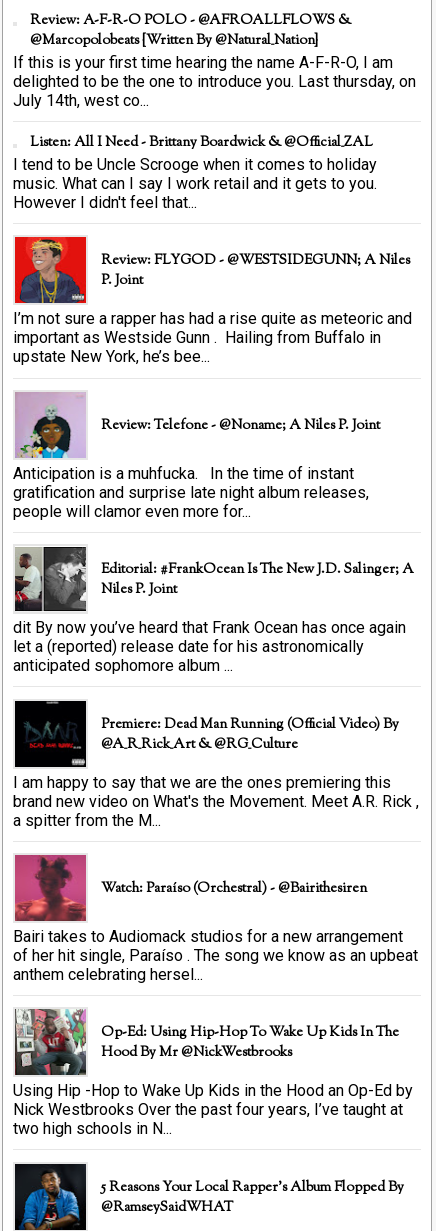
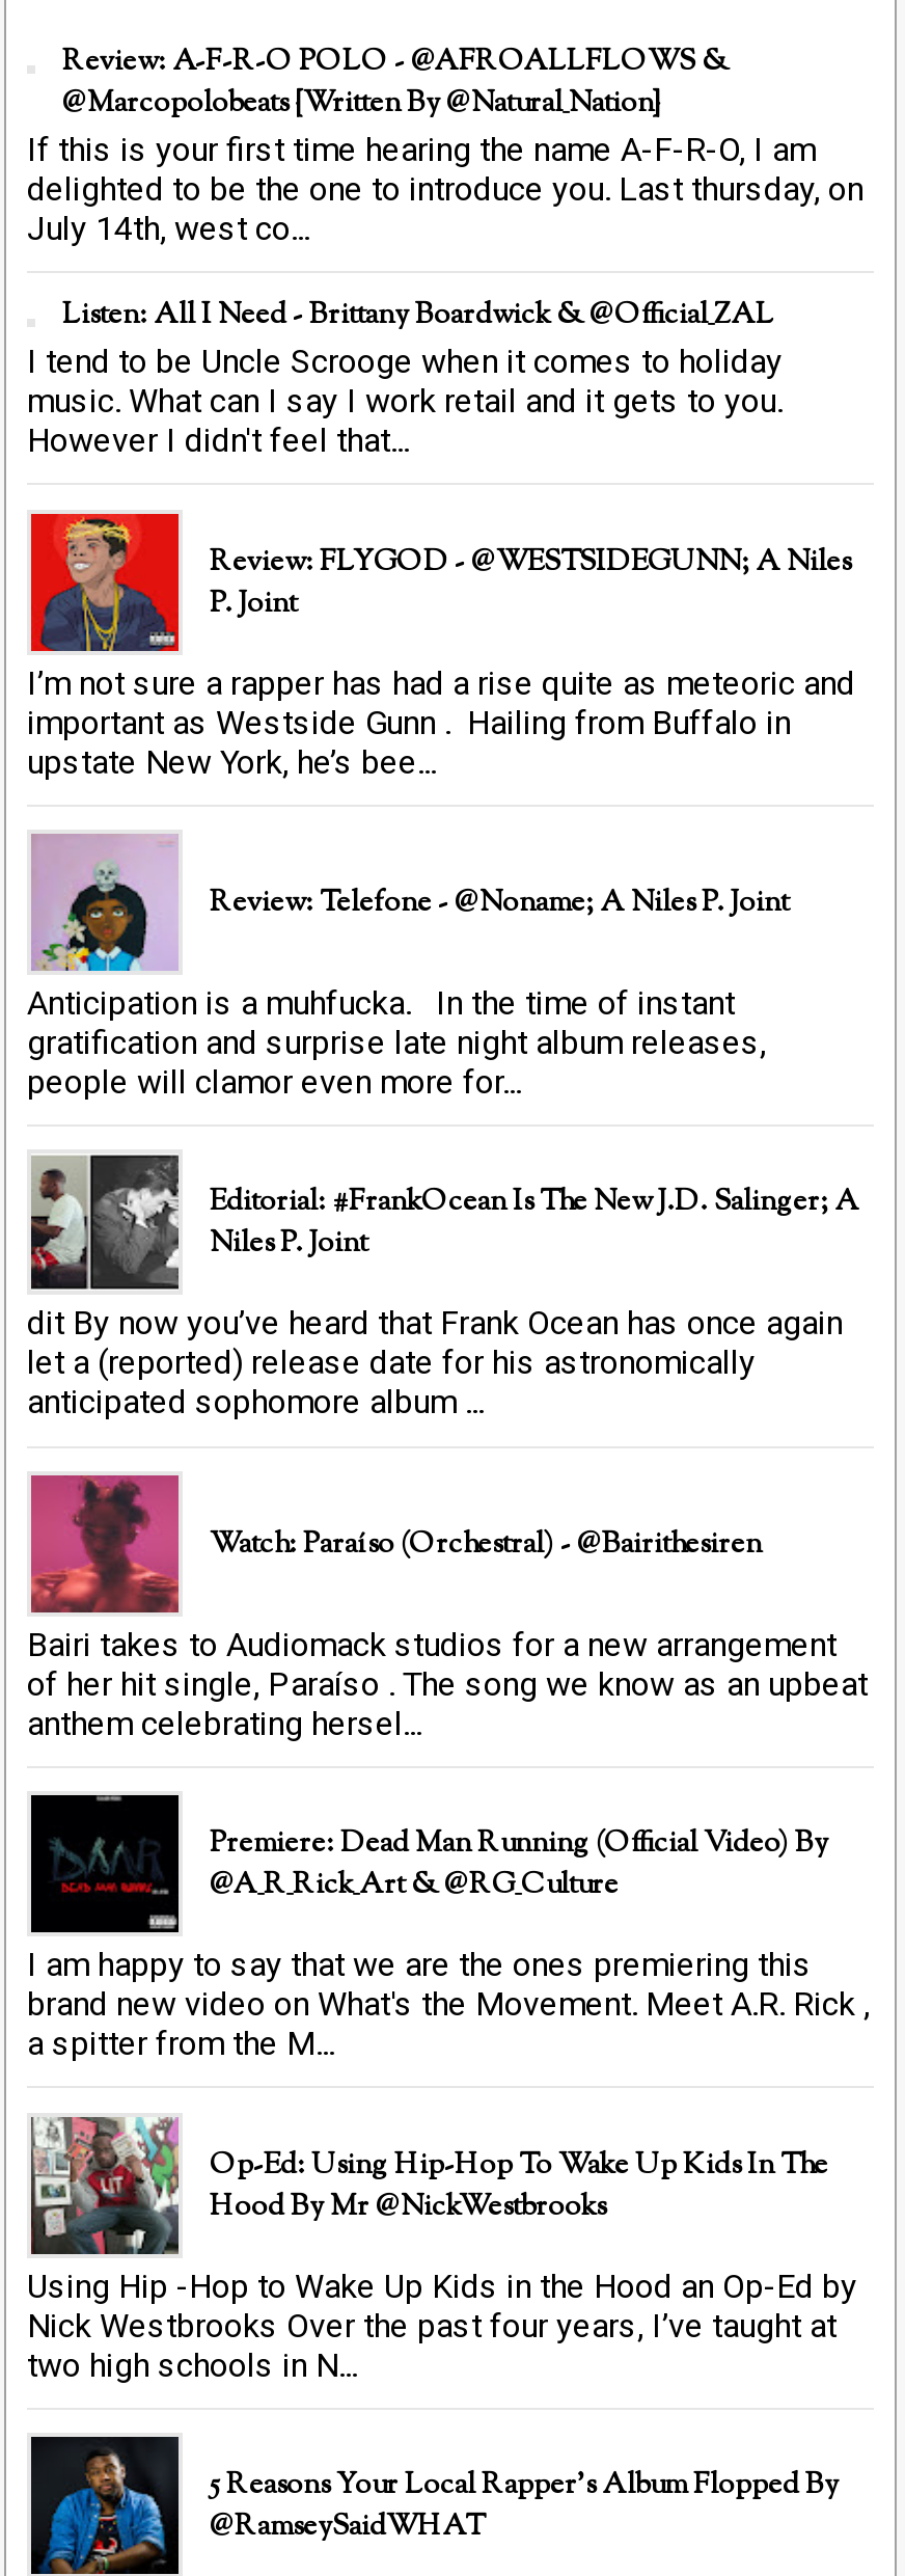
moved [13,714,419,829] -> [27,1824,870,2063]: [image] | Premiere: Dead Man Running (official Video) By | I am happy to say that we are the ones premiering this | brand new video on What's the Movement. Meet A.R. Rick , | a spitter from the M...
moved [13,854,418,984] -> [27,1473,868,1742]: [image] | Watch: Paraíso (Orchestral) - @bairithesiren | Bairi takes to Audiomack studios for a new arrangement | of her hit single, Paraíso . The song we know as an upbeat | anthem celebrating hersel...

